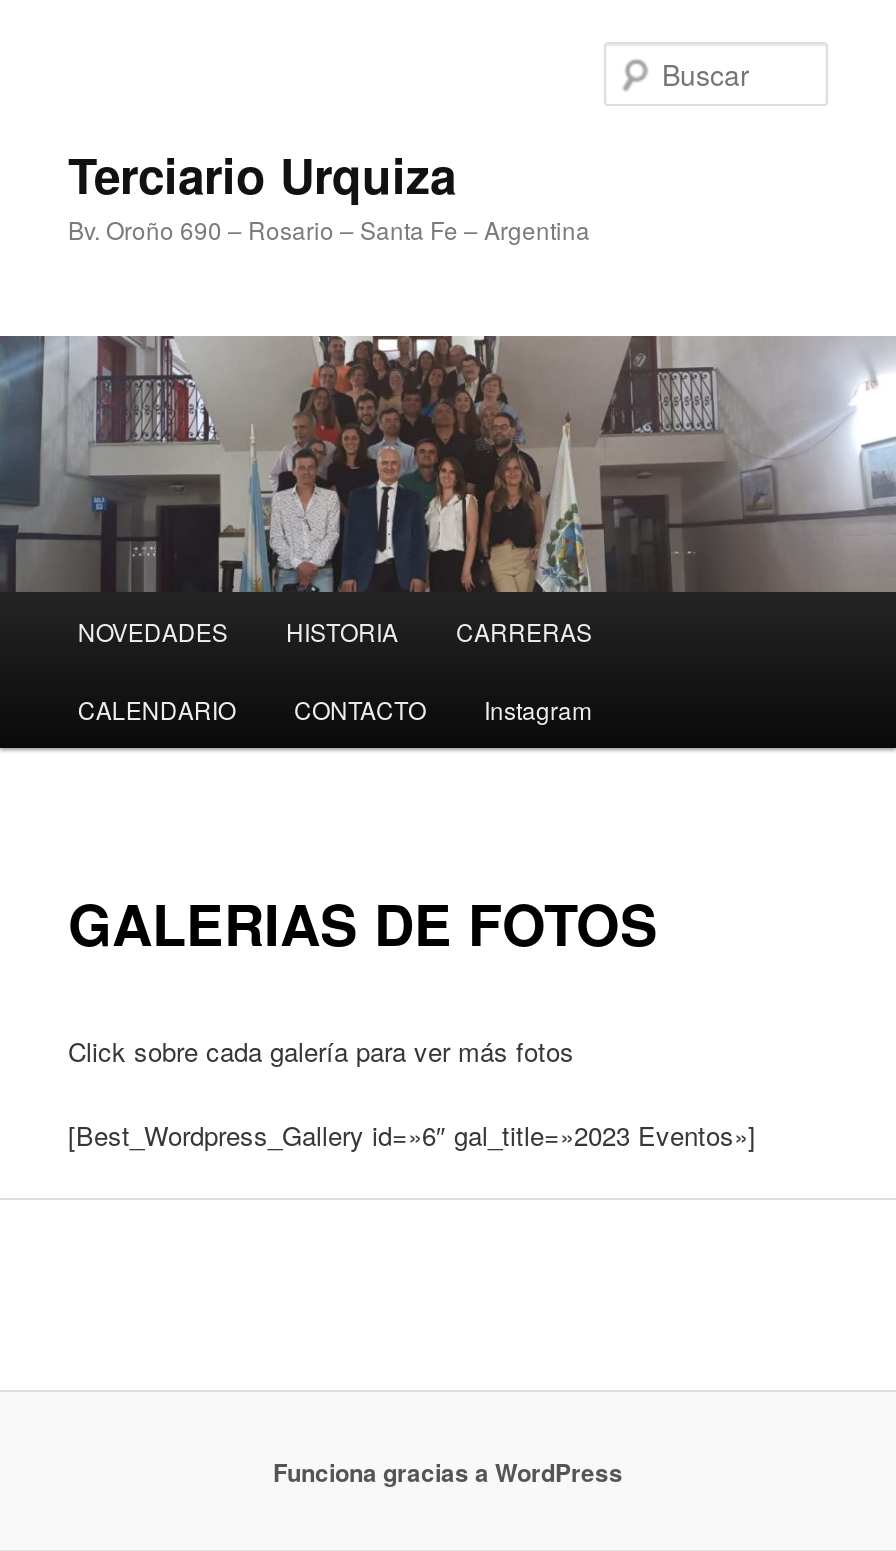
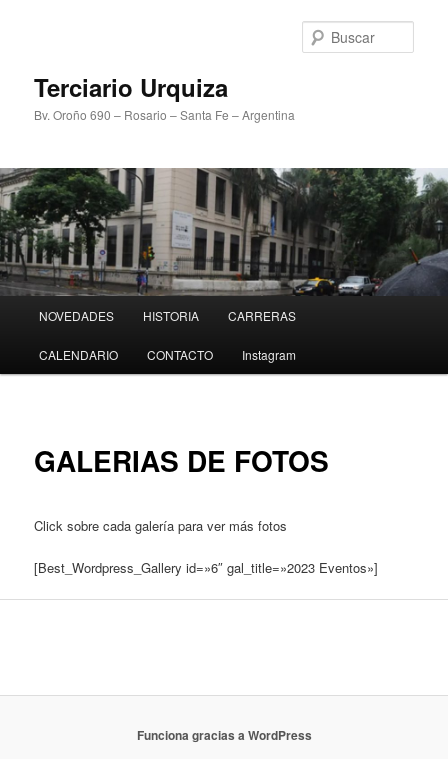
[6,336,890,594] [image] -> [3,167,445,296] [image]

